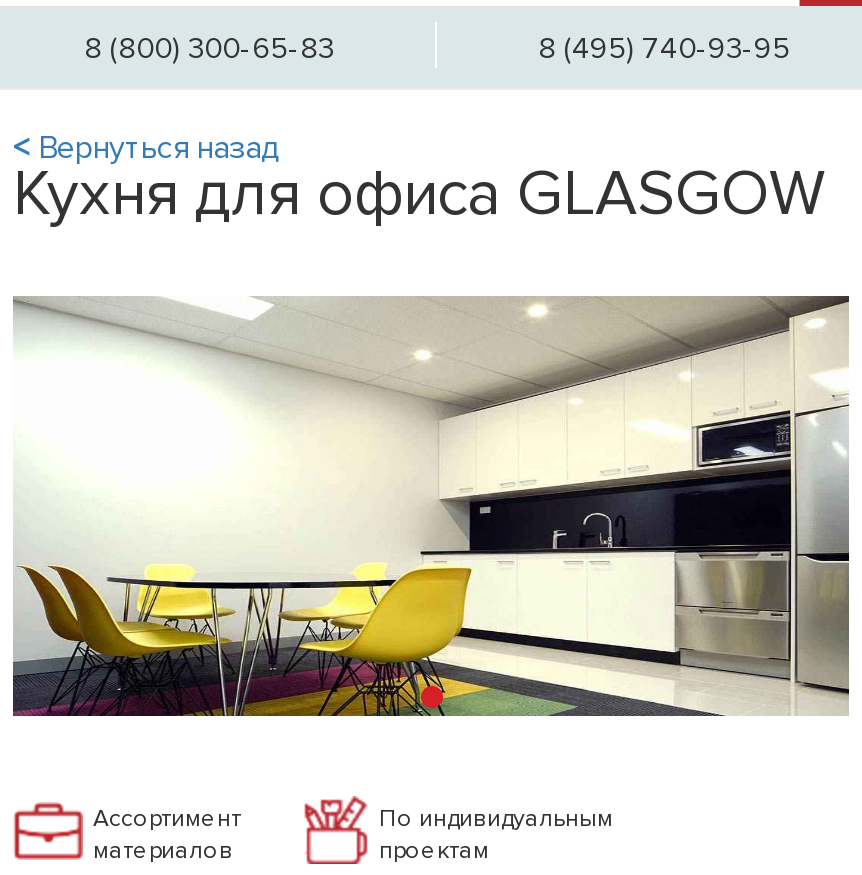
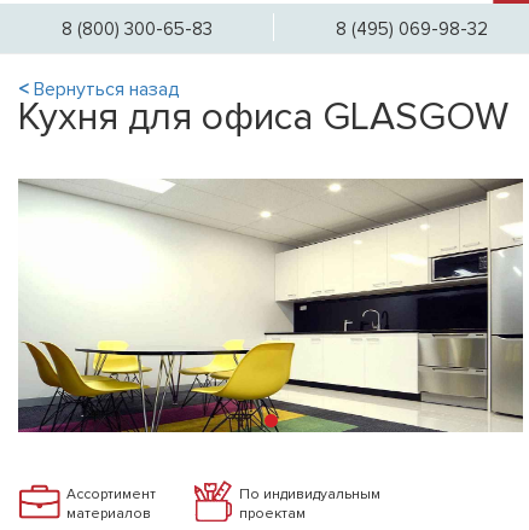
[538,30,790,66] 8 (495) 740-93-95 -> [335,18,487,40] 8 (495) 069-98-32

